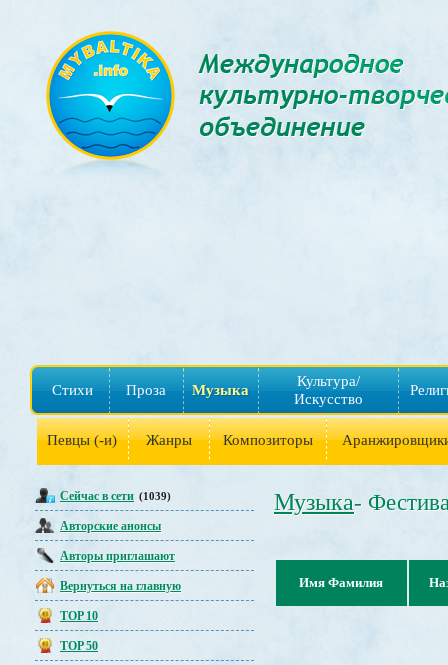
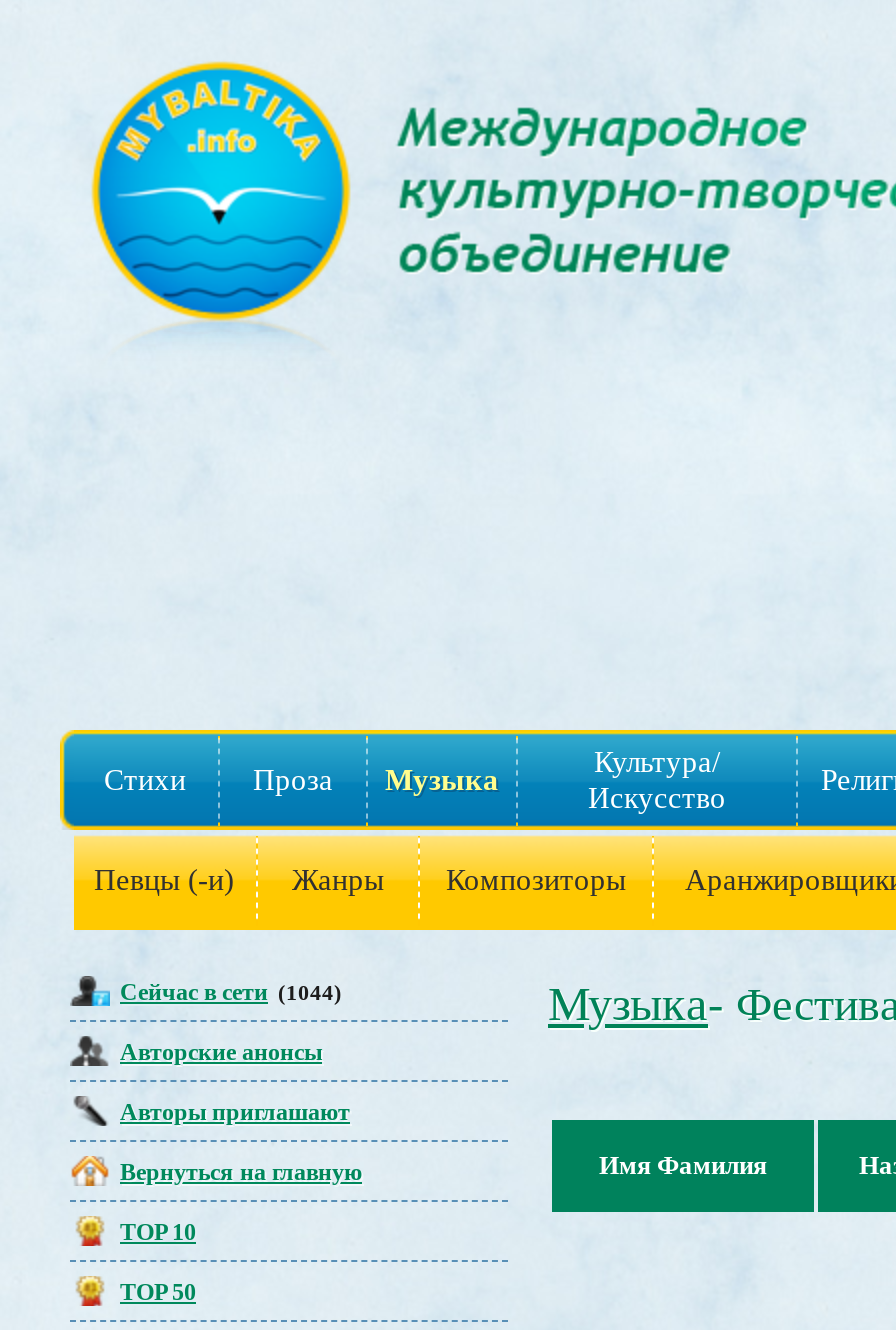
[60,489,171,503] Сейчас в сети (1039) -> [120,978,342,1006] Сейчас в сети (1044)

